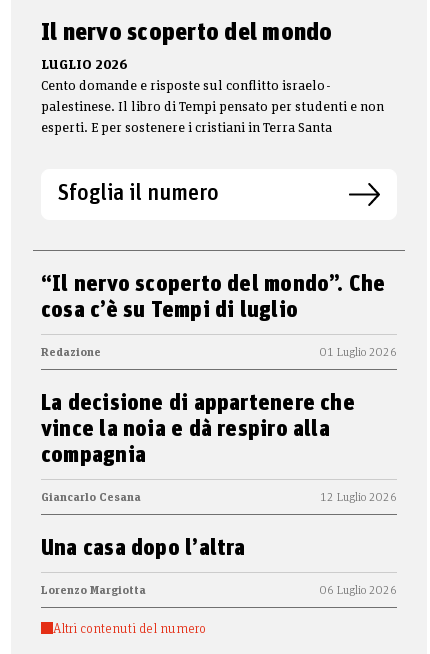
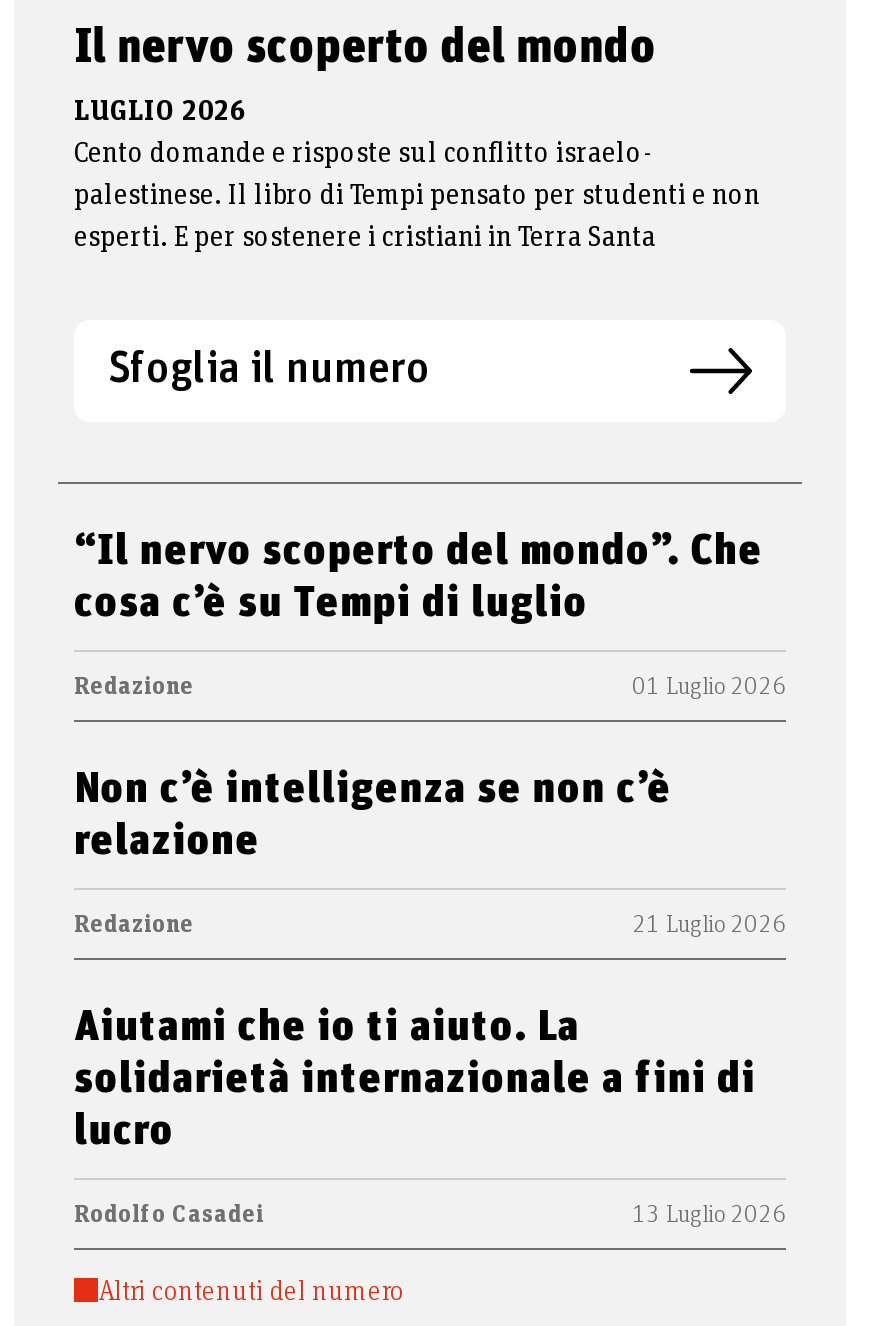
[41,393,355,467] La decisione di appartenere che | vince la noia e dà respiro alla | compagnia -> [74,768,672,864] Non c’è intelligenza se non c’è | relazione
[41,491,397,503] Giancarlo Cesana | 12 Luglio 2026 -> [74,912,786,936] Redazione | 21 Luglio 2026
[41,538,246,560] Una casa dopo l’altra -> [74,1006,756,1154] Aiutami che io ti aiuto. La | solidarietà internazionale a fini di | lucro
[41,584,397,596] Lorenzo Margiotta | 06 Luglio 2026 -> [74,1202,786,1226] Rodolfo Casadei | 13 Luglio 2026

